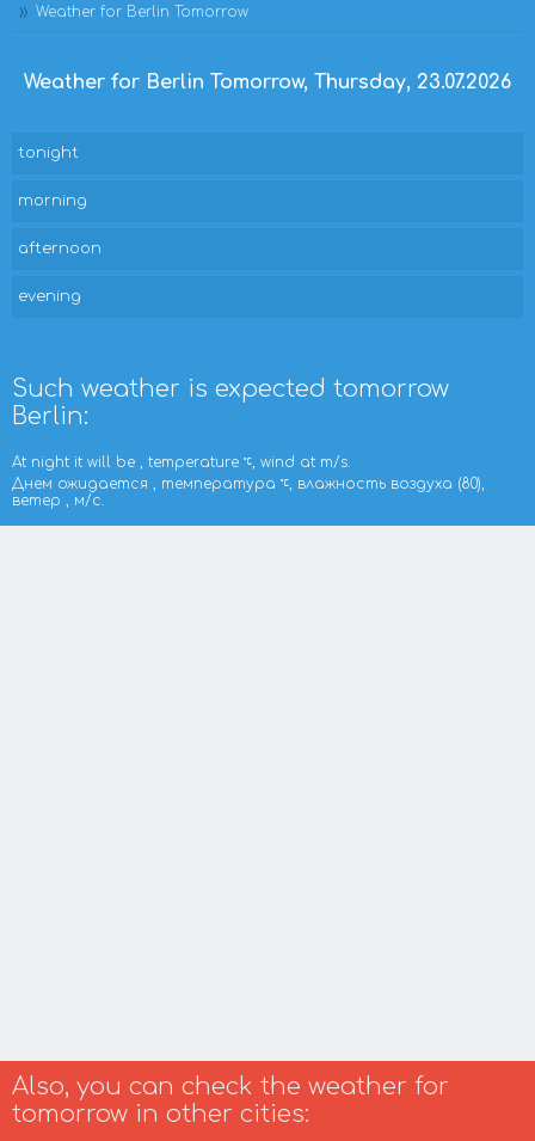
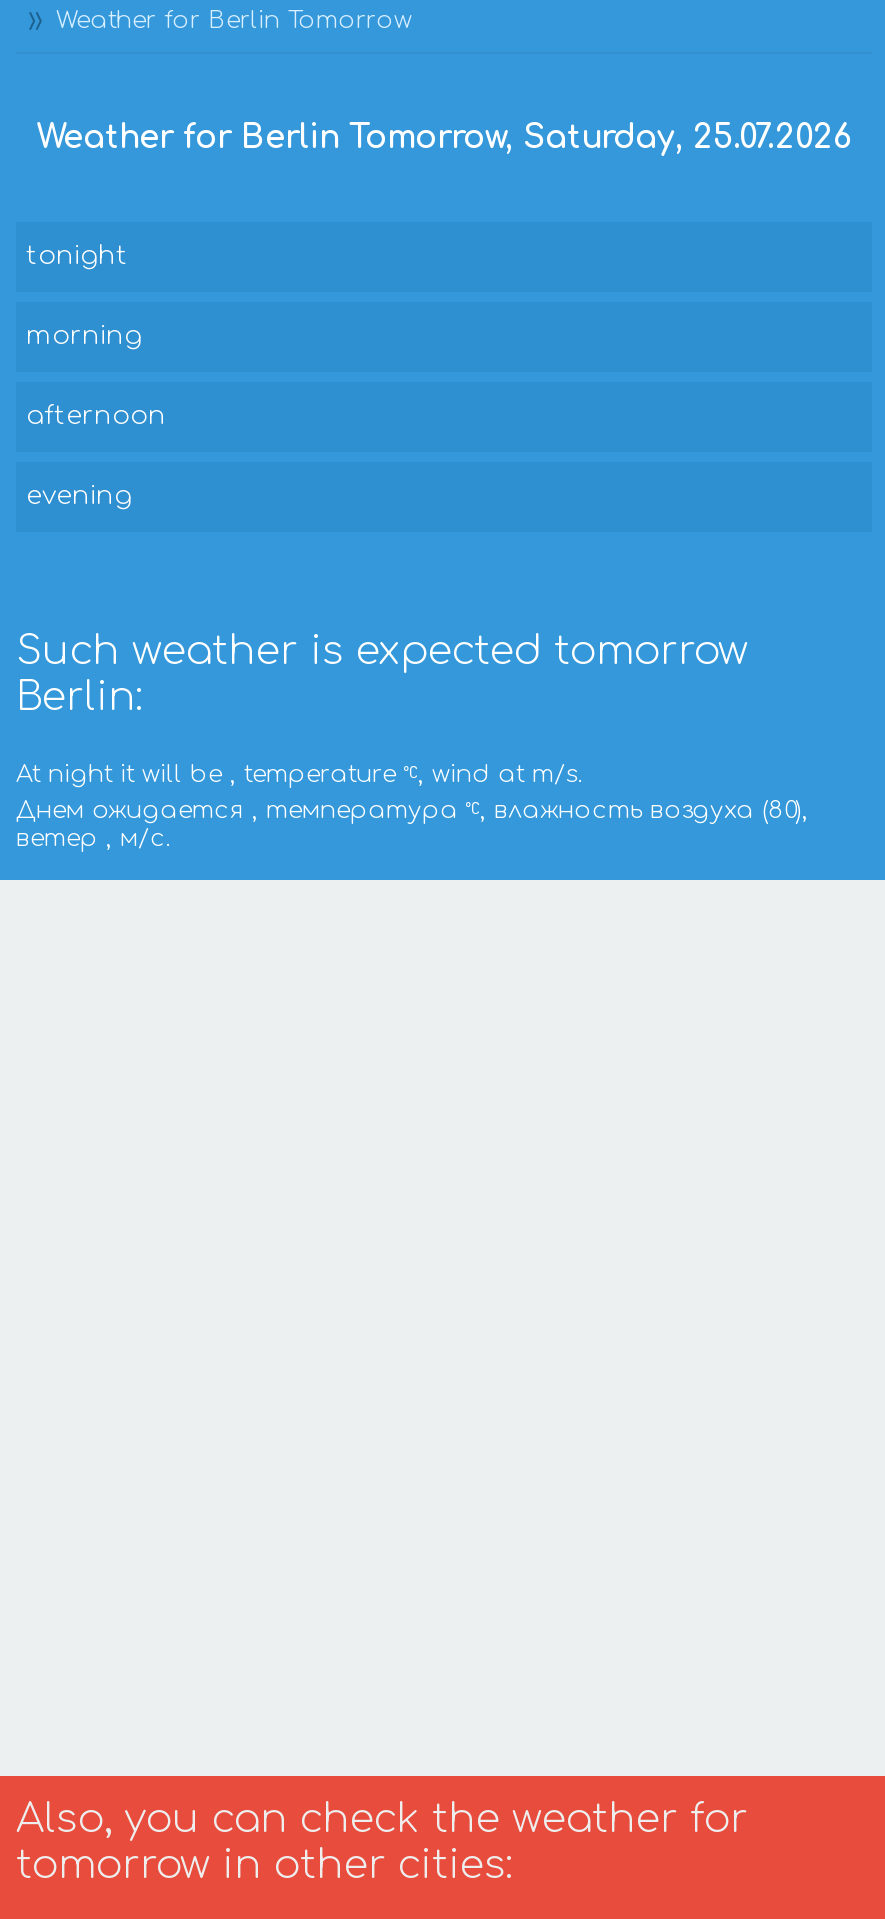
[24,72,511,93] Weather for Berlin Tomorrow, Thursday, 23.07.2026 -> [37,120,851,156] Weather for Berlin Tomorrow, Saturday, 25.07.2026

